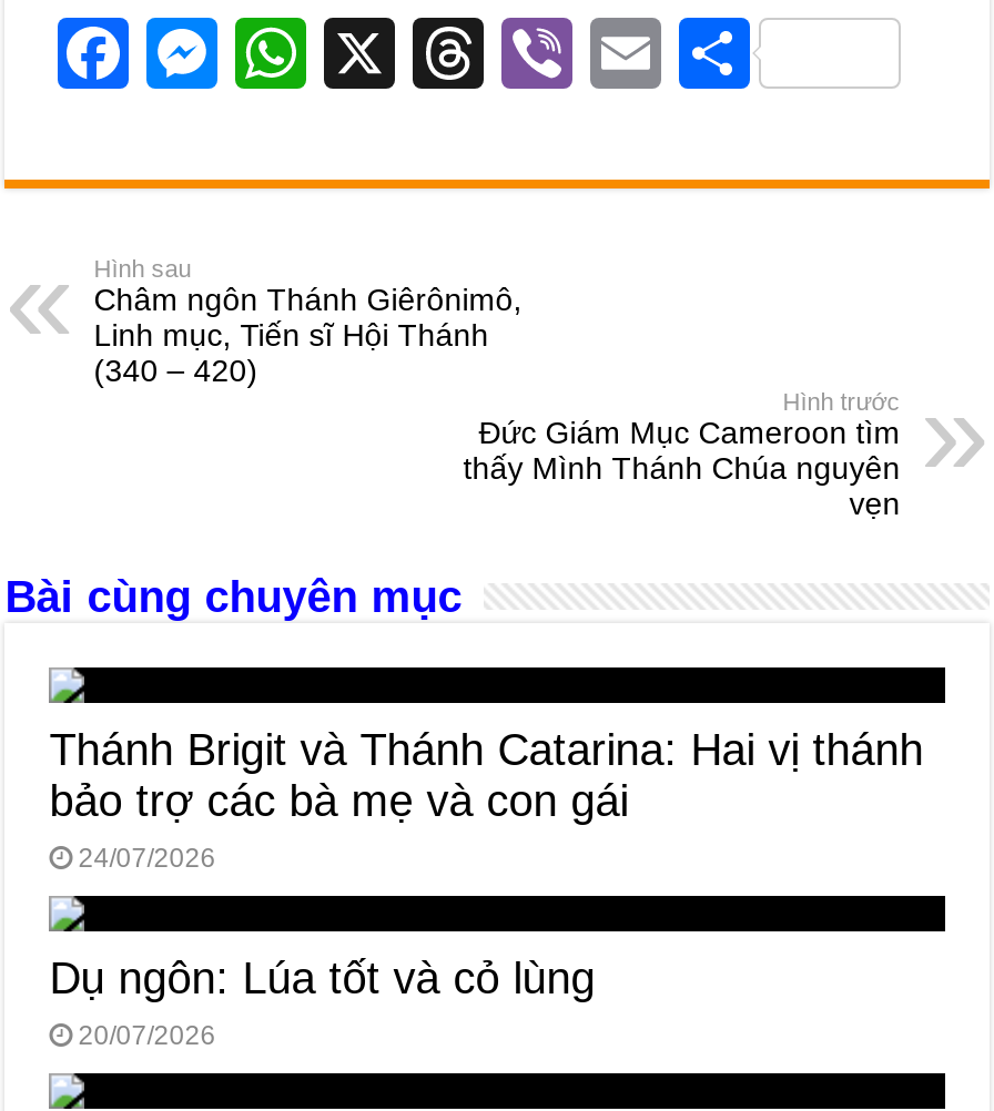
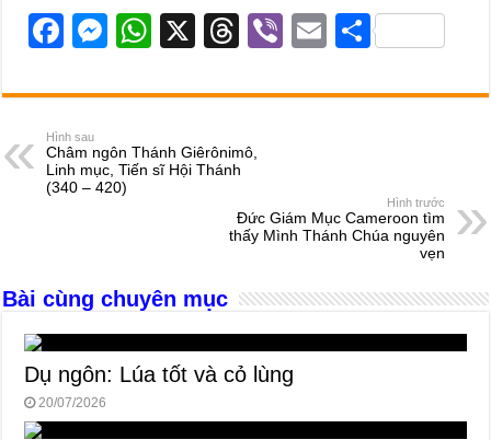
[49,724,923,873] Thánh Brigit và Thánh Catarina: Hai vị thánh | bảo trợ các bà mẹ và con gái | 24/07/2026 -> none

